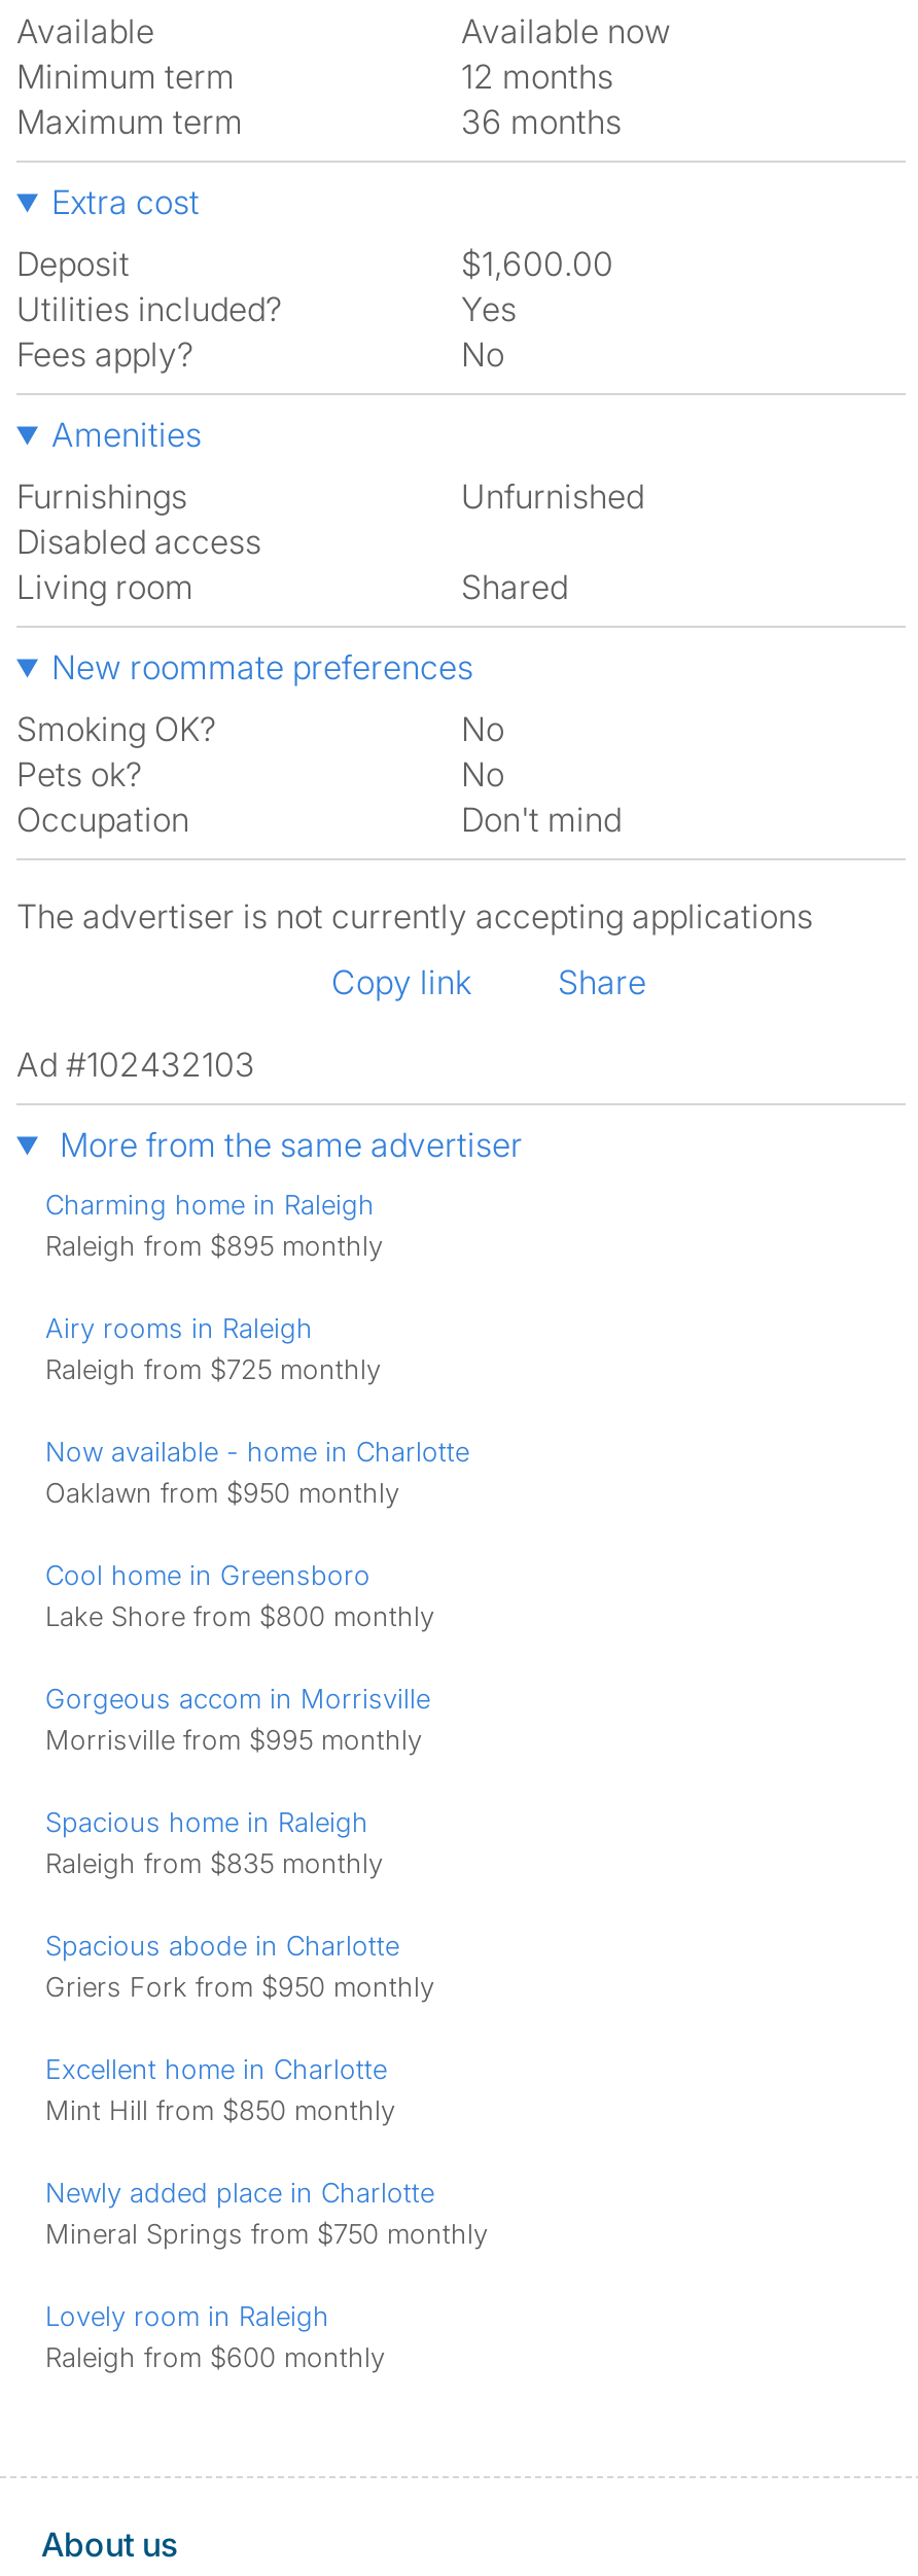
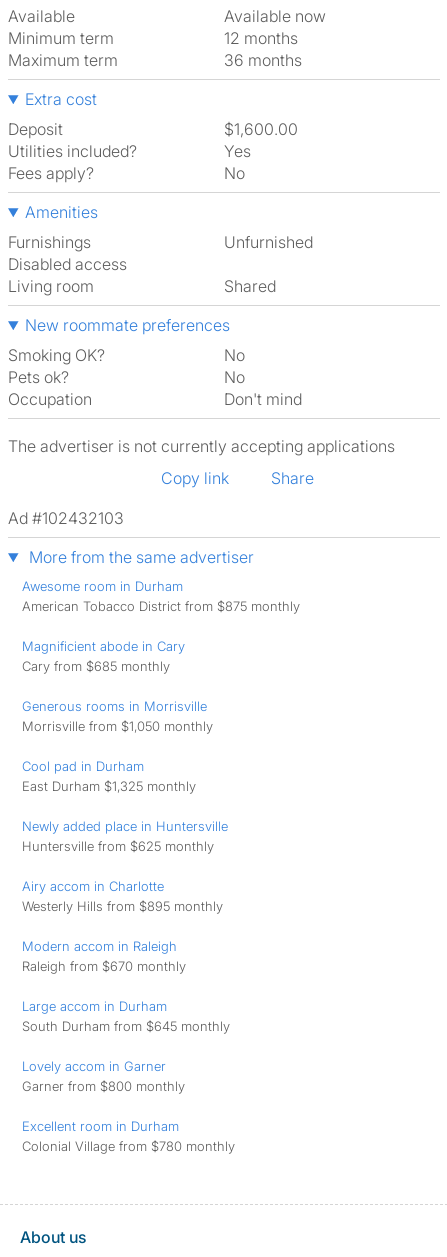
[45,1188,383,1262] Charming home in Raleigh | Raleigh from $895 monthly -> [22,578,300,614] Awesome room in Durham | American Tobacco District from $875 monthly
[45,1311,381,1385] Airy rooms in Raleigh | Raleigh from $725 monthly -> [22,638,185,674] Magnificient abode in Cary | Cary from $685 monthly
[45,1435,469,1509] Now available - home in Charlotte | Oaklawn from $950 monthly -> [22,698,213,734] Generous rooms in Morrisville | Morrisville from $1,050 monthly
[45,1558,434,1632] Cool home in Greensboro | Lake Shore from $800 monthly -> [22,758,196,794] Cool pad in Durham | East Durham $1,325 monthly
[45,1682,430,1756] Gorgeous accom in Morrisville | Morrisville from $995 monthly -> [22,818,228,854] Newly added place in Huntersville | Huntersville from $625 monthly
[45,1805,383,1879] Spacious home in Raleigh | Raleigh from $835 monthly -> [22,878,223,914] Airy accom in Charlotte | Westerly Hills from $895 monthly
[45,1929,434,2003] Spacious abode in Charlotte | Griers Fork from $950 monthly -> [22,938,186,974] Modern accom in Raleigh | Raleigh from $670 monthly
[45,2052,395,2126] Excellent home in Charlotte | Mint Hill from $850 monthly -> [22,998,230,1034] Large accom in Durham | South Durham from $645 monthly
[45,2176,488,2250] Newly added place in Charlotte | Mineral Springs from $750 monthly -> [22,1058,185,1094] Lovely accom in Garner | Garner from $800 monthly
[45,2299,385,2373] Lovely room in Raleigh | Raleigh from $600 monthly -> [22,1118,235,1154] Excellent room in Durham | Colonial Village from $780 monthly

